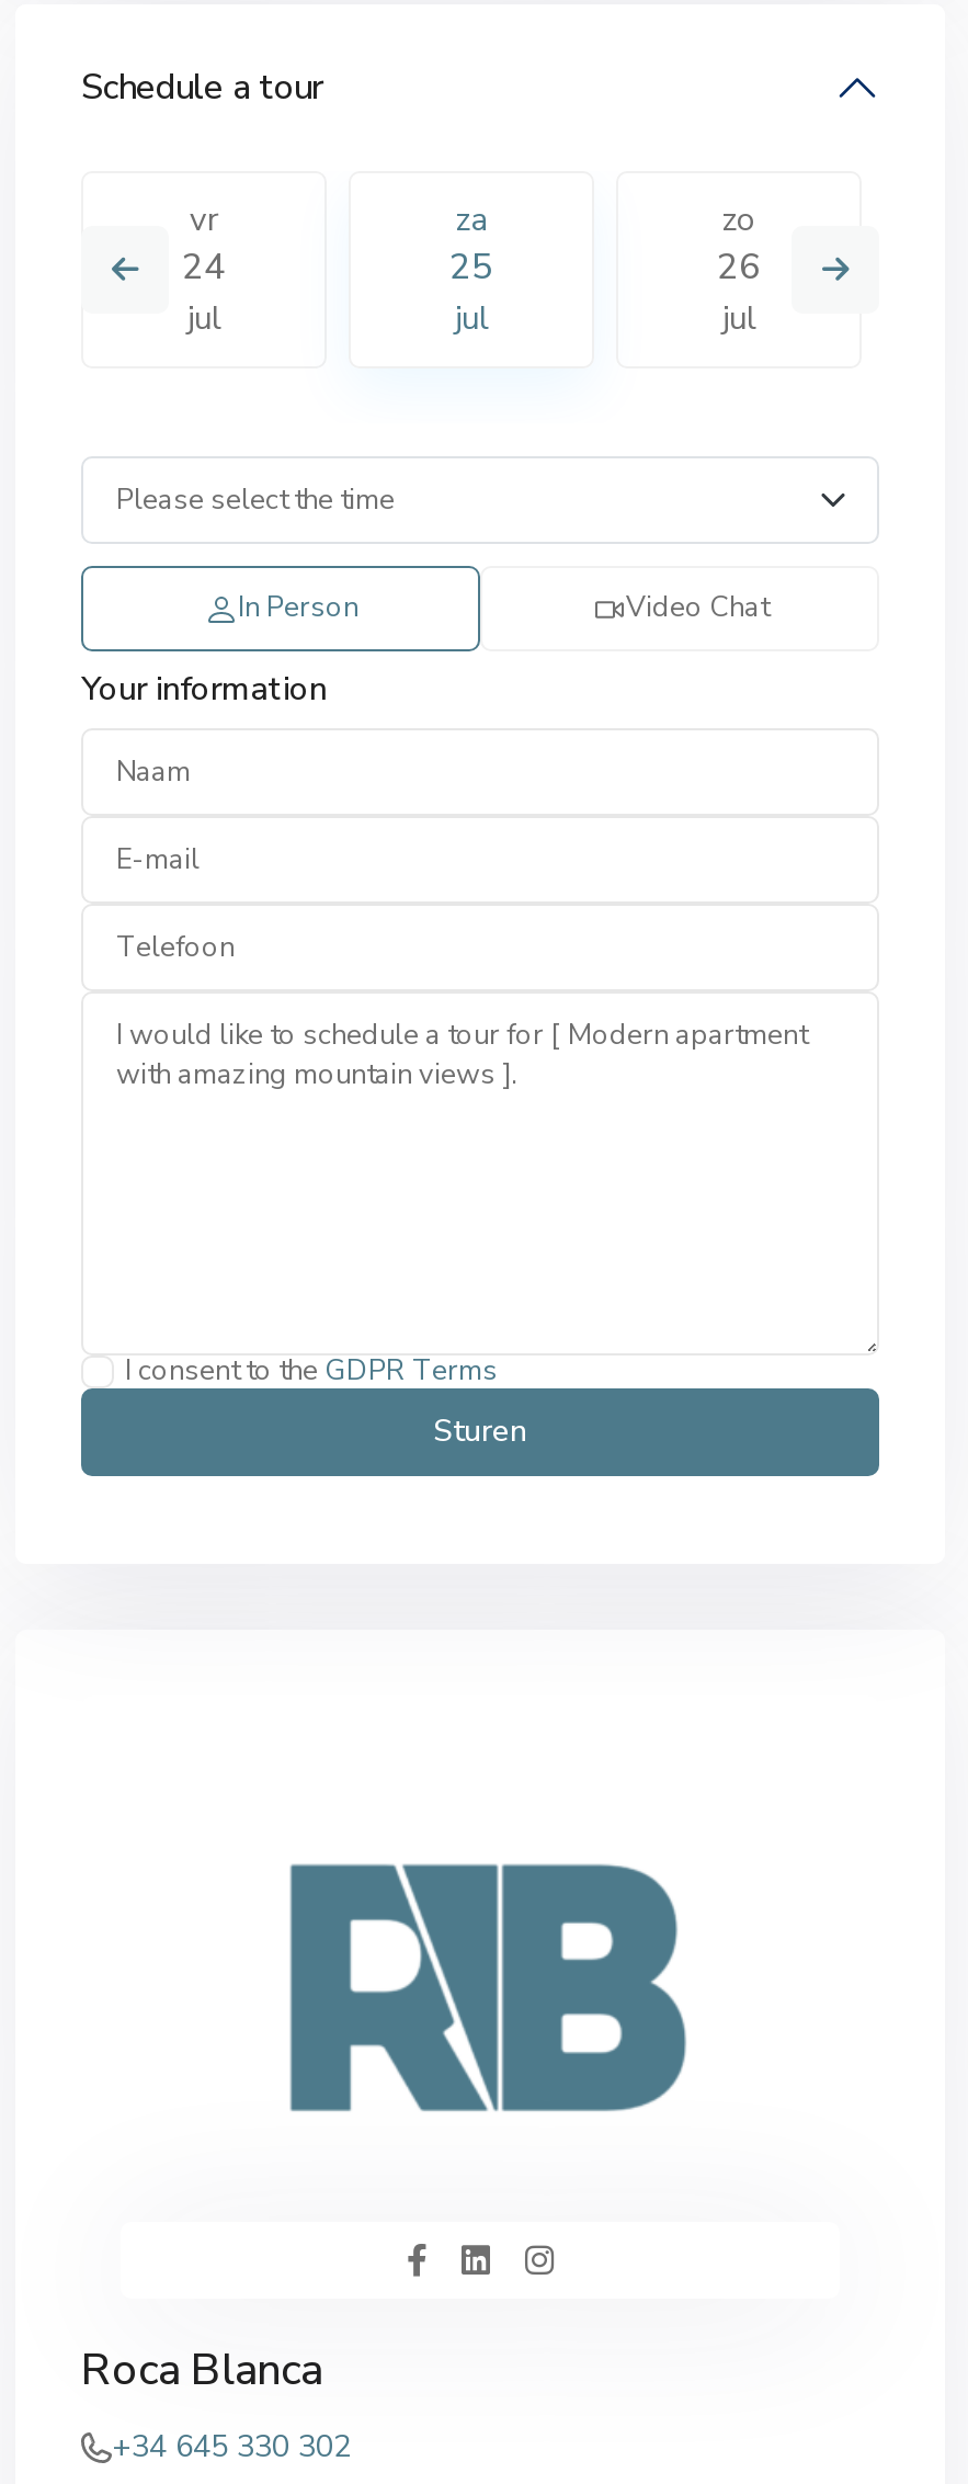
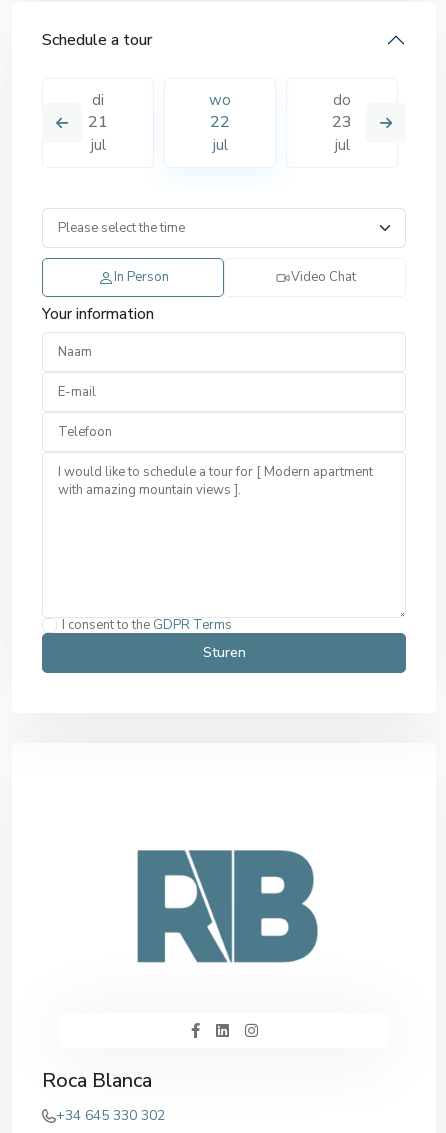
[182,197,226,293] vr | 24 -> [88,90,108,133] di | 21
[449,197,493,293] za | 25 -> [209,90,231,133] wo | 22
[717,197,761,293] zo | 26 -> [332,90,352,133] do | 23

